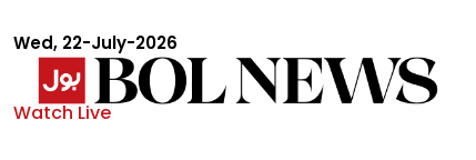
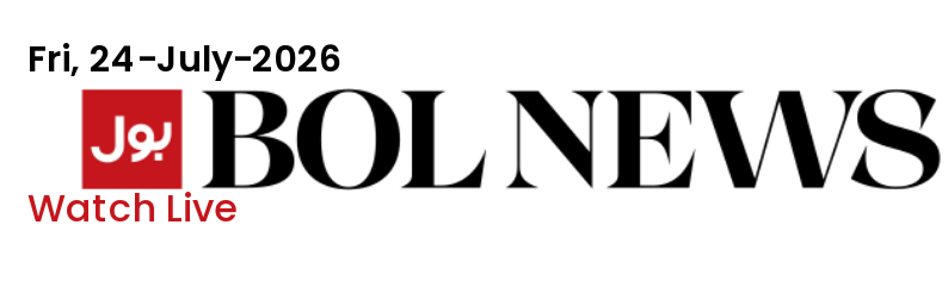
[13,31,178,54] Wed, 22-July-2026 -> [27,33,343,83] Fri, 24-July-2026

